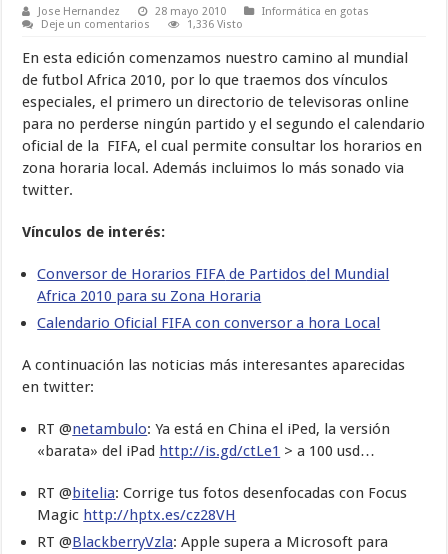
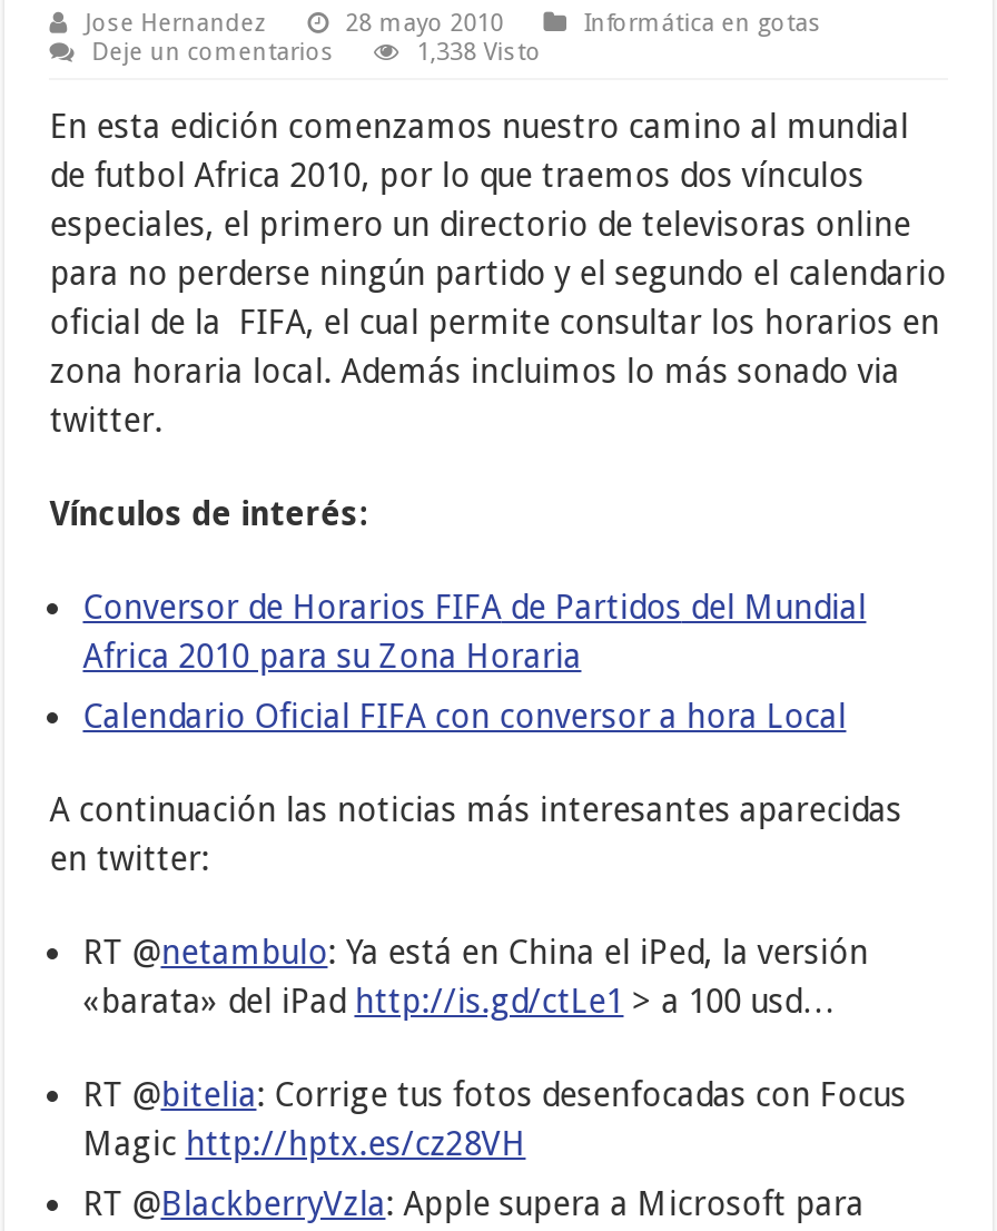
[187,18,243,31] 1,336 Visto -> [417,39,541,68] 1,338 Visto

